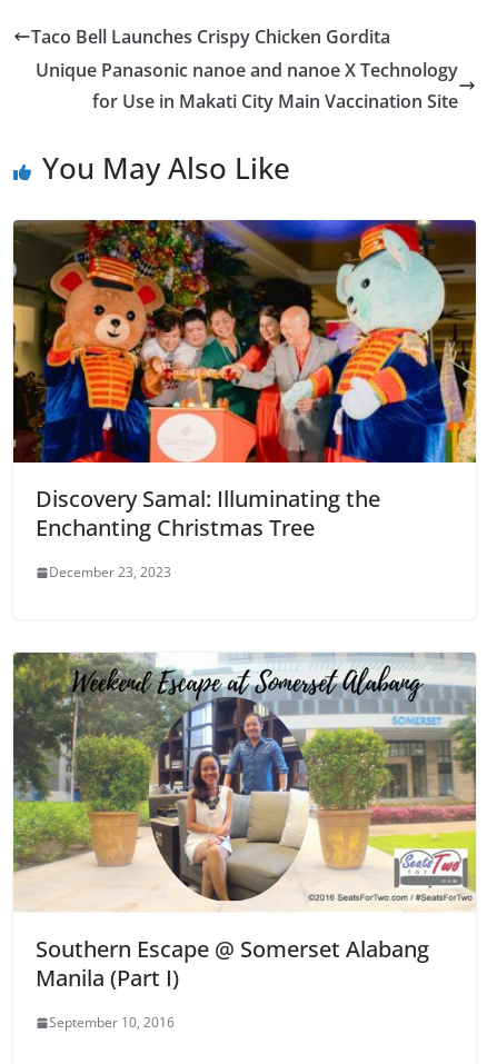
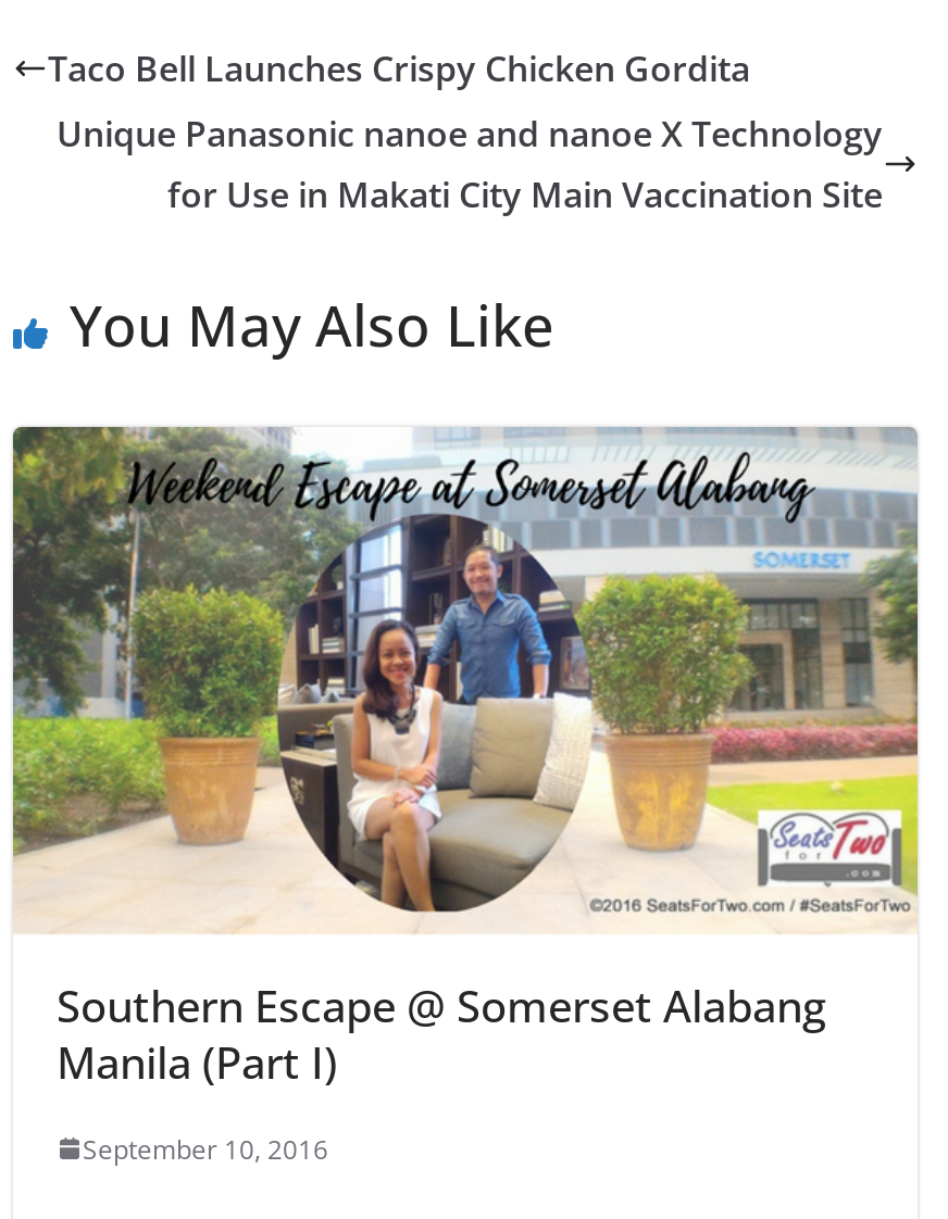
[12,219,477,582] [image] | Discovery Samal: Illuminating the | Enchanting Christmas Tree | December 23, 2023 -> none

